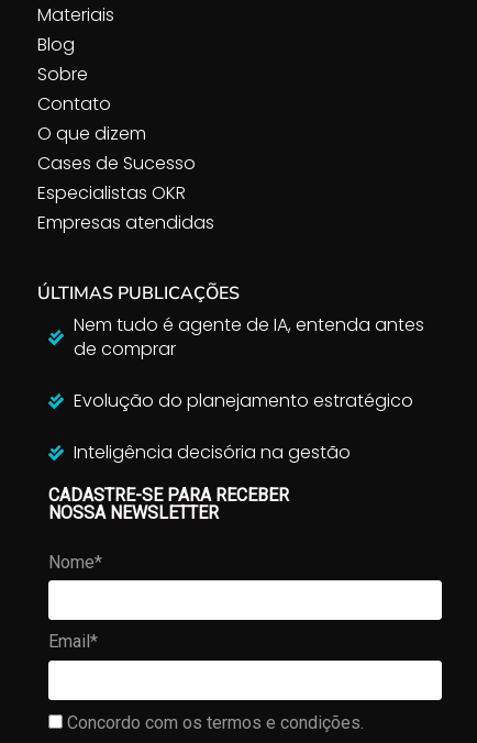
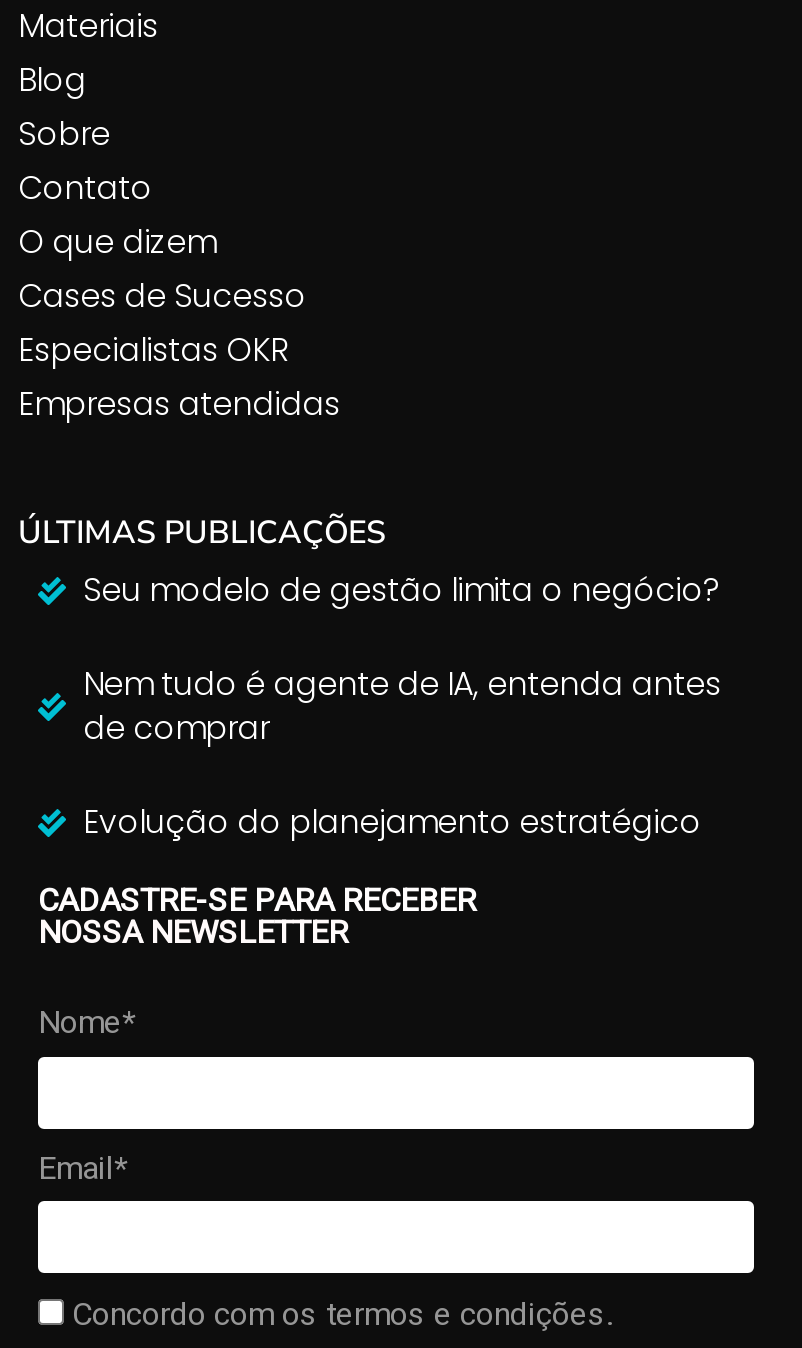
none -> [83,568,721,614] Seu modelo de gestão limita o negócio?
moved [73,312,424,413] -> [83,662,721,846]: Nem tudo é agente de IA, entenda antes | de comprar | Evolução do planejamento estratégico
[73,440,350,465] Inteligência decisória na gestão -> none

